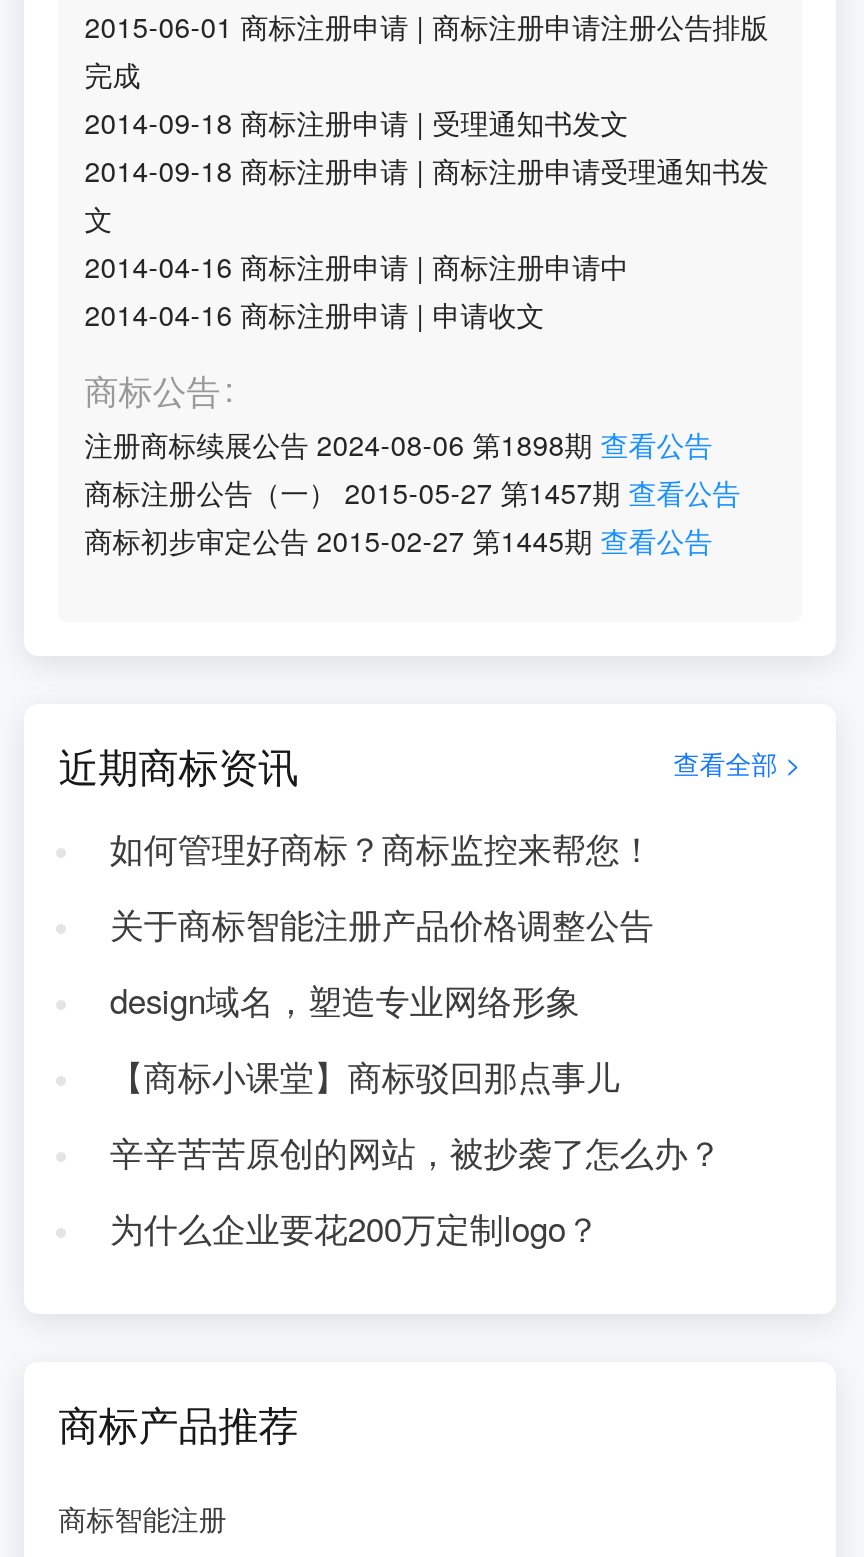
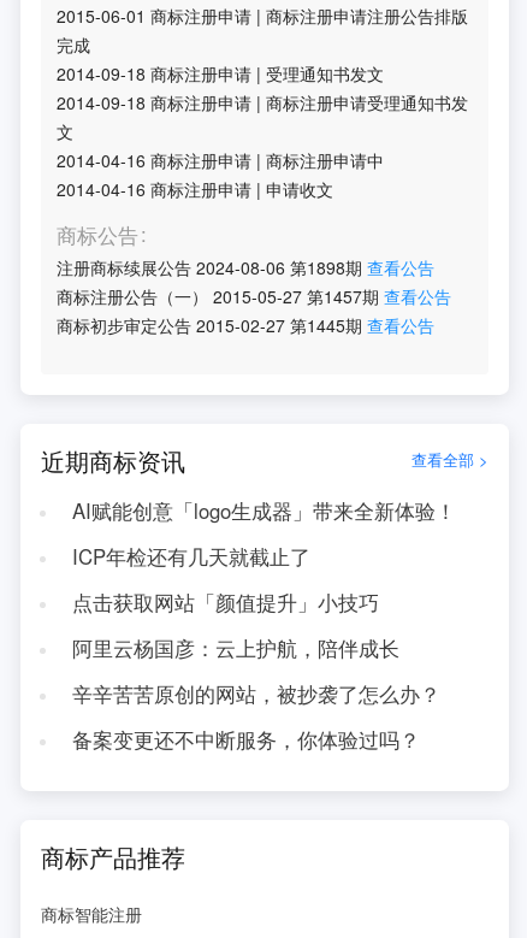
[110,824,654,872] 如何管理好商标？商标监控来帮您！ -> [72,496,456,525] AI赋能创意「logo生成器」带来全新体验！
[110,900,654,948] 关于商标智能注册产品价格调整公告 -> [72,542,310,571] ICP年检还有几天就截止了
[110,976,580,1024] design域名，塑造专业网络形象 -> [72,588,379,617] 点击获取网站「颜值提升」小技巧
[110,1052,620,1100] 【商标小课堂】商标驳回那点事儿 -> [72,633,399,662] 阿里云杨国彦：云上护航，陪伴成长
[110,1204,600,1252] 为什么企业要花200万定制logo？ -> [72,725,420,754] 备案变更还不中断服务，你体验过吗？

